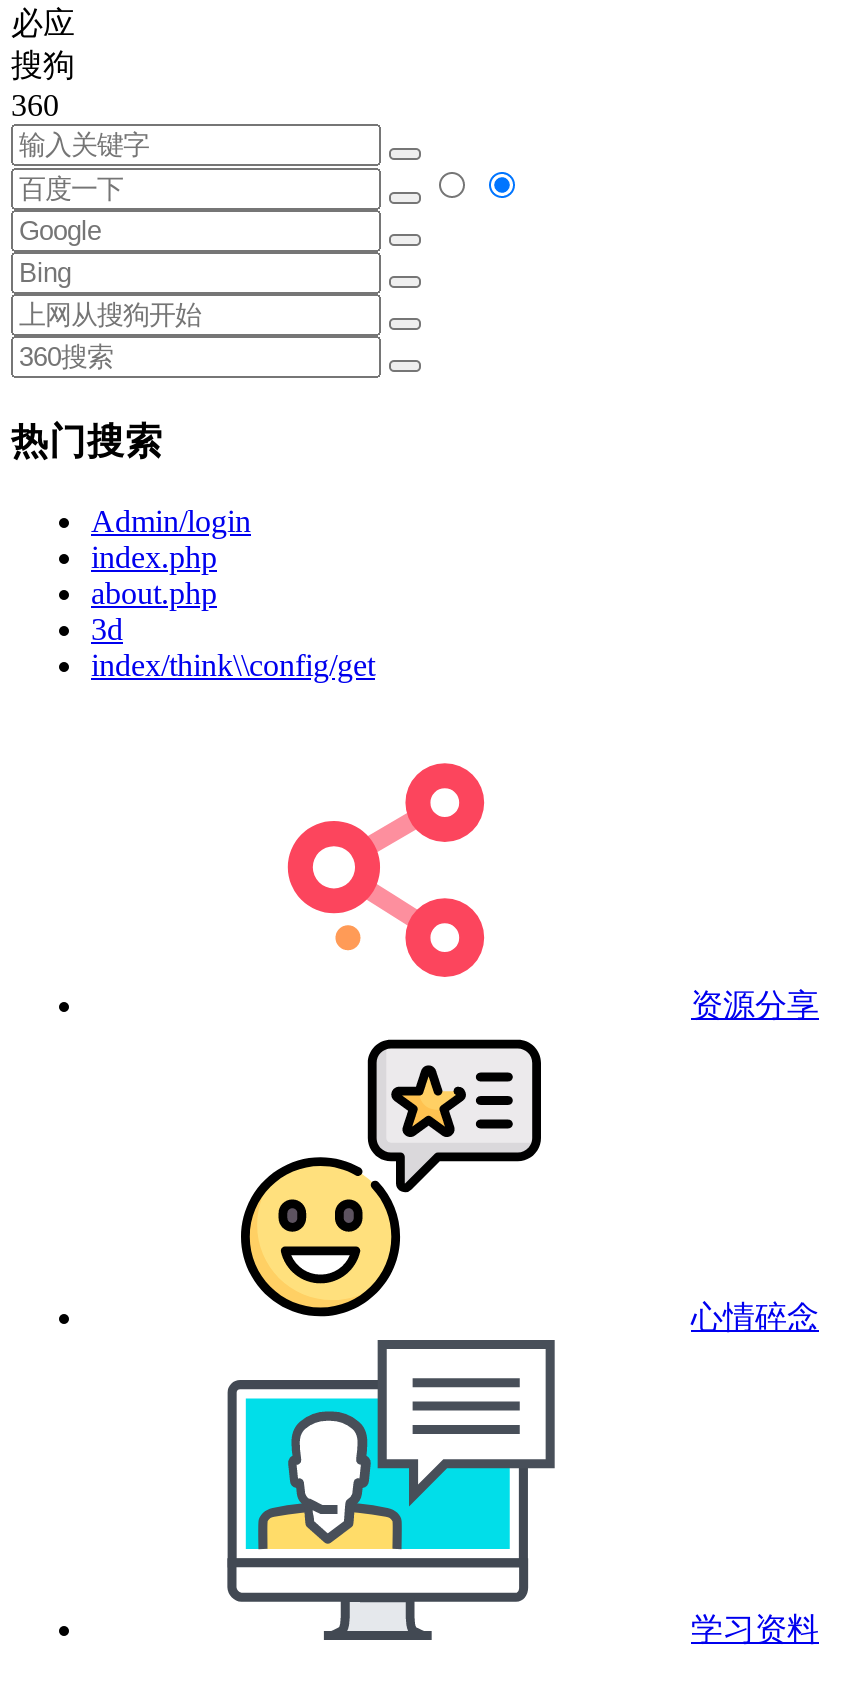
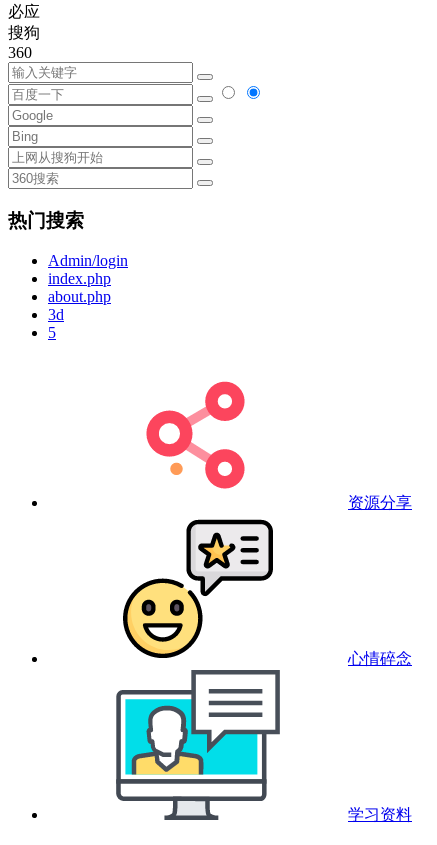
[91,649,375,683] index/think\\config/get -> [48,324,56,341] 5

